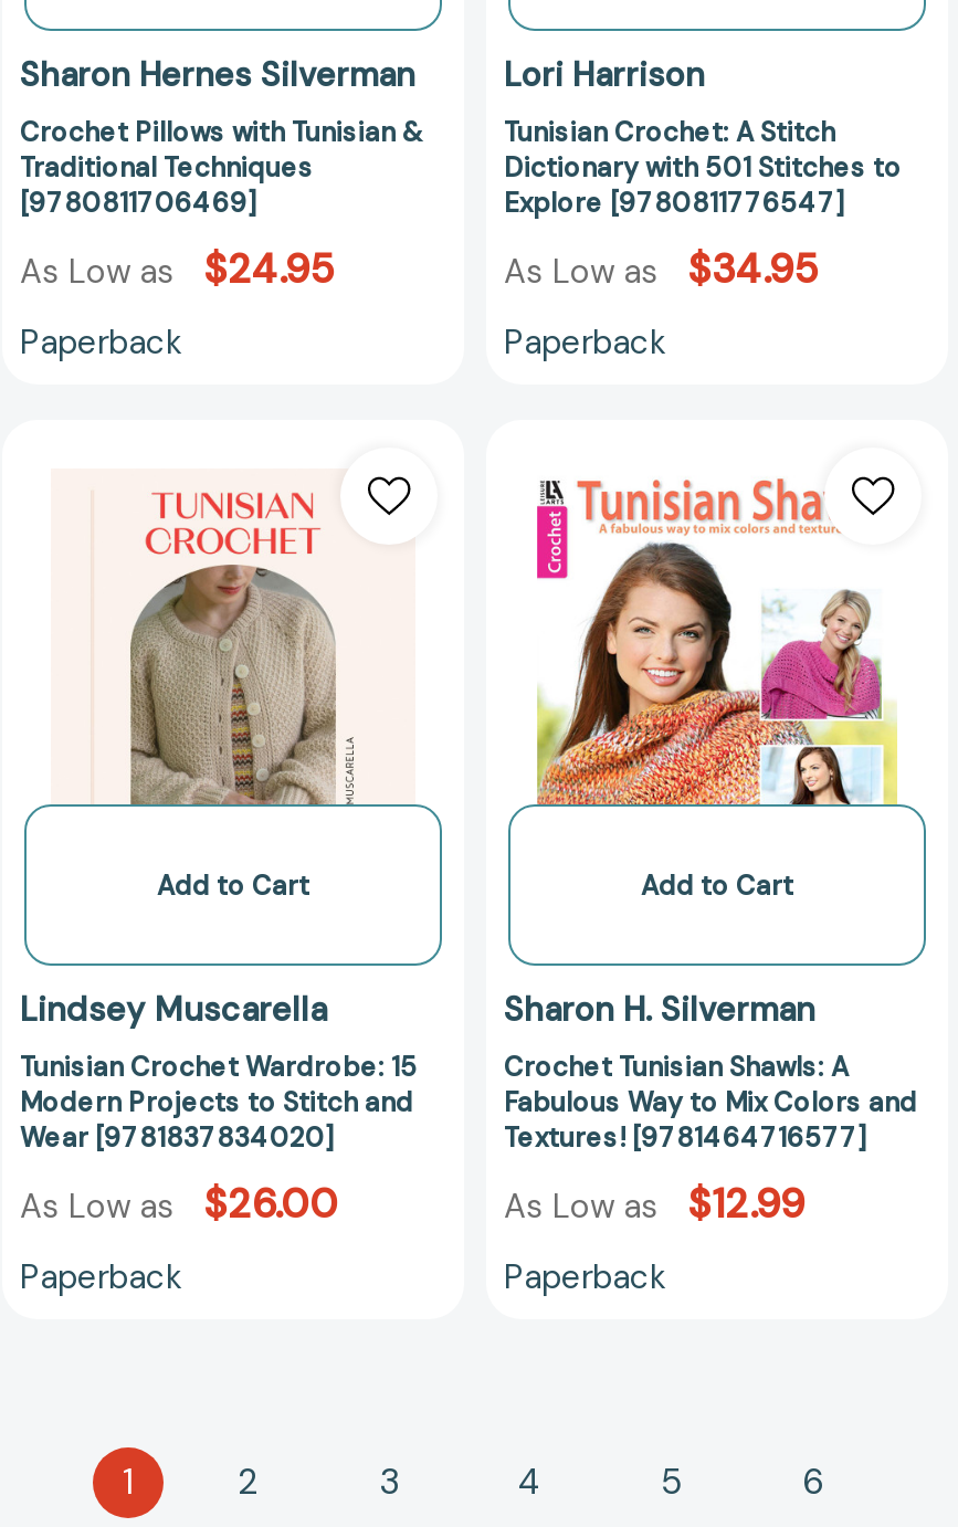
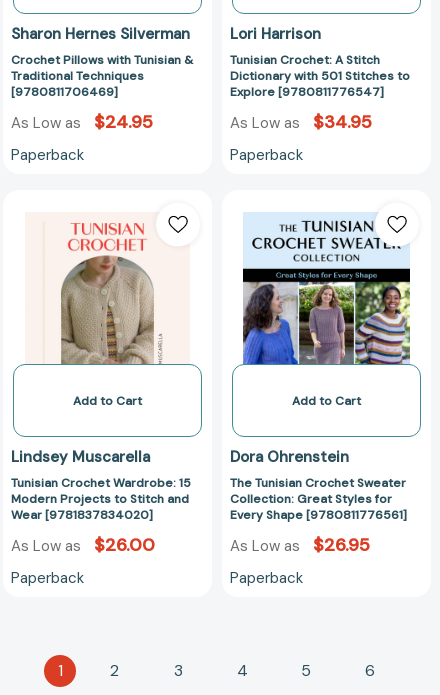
[533,471,902,807] [image] -> [242,213,411,365] [image]
[504,987,917,1231] Sharon H. Silverman | Crochet Tunisian Shawls: A | Fabulous Way to Mix Colors and | Textures! [9781464716577] | As Low as $12.99 -> [230,447,407,557] Dora Ohrenstein | The Tunisian Crochet Sweater | Collection: Great Styles for | Every Shape [9780811776561] | As Low as $26.95

